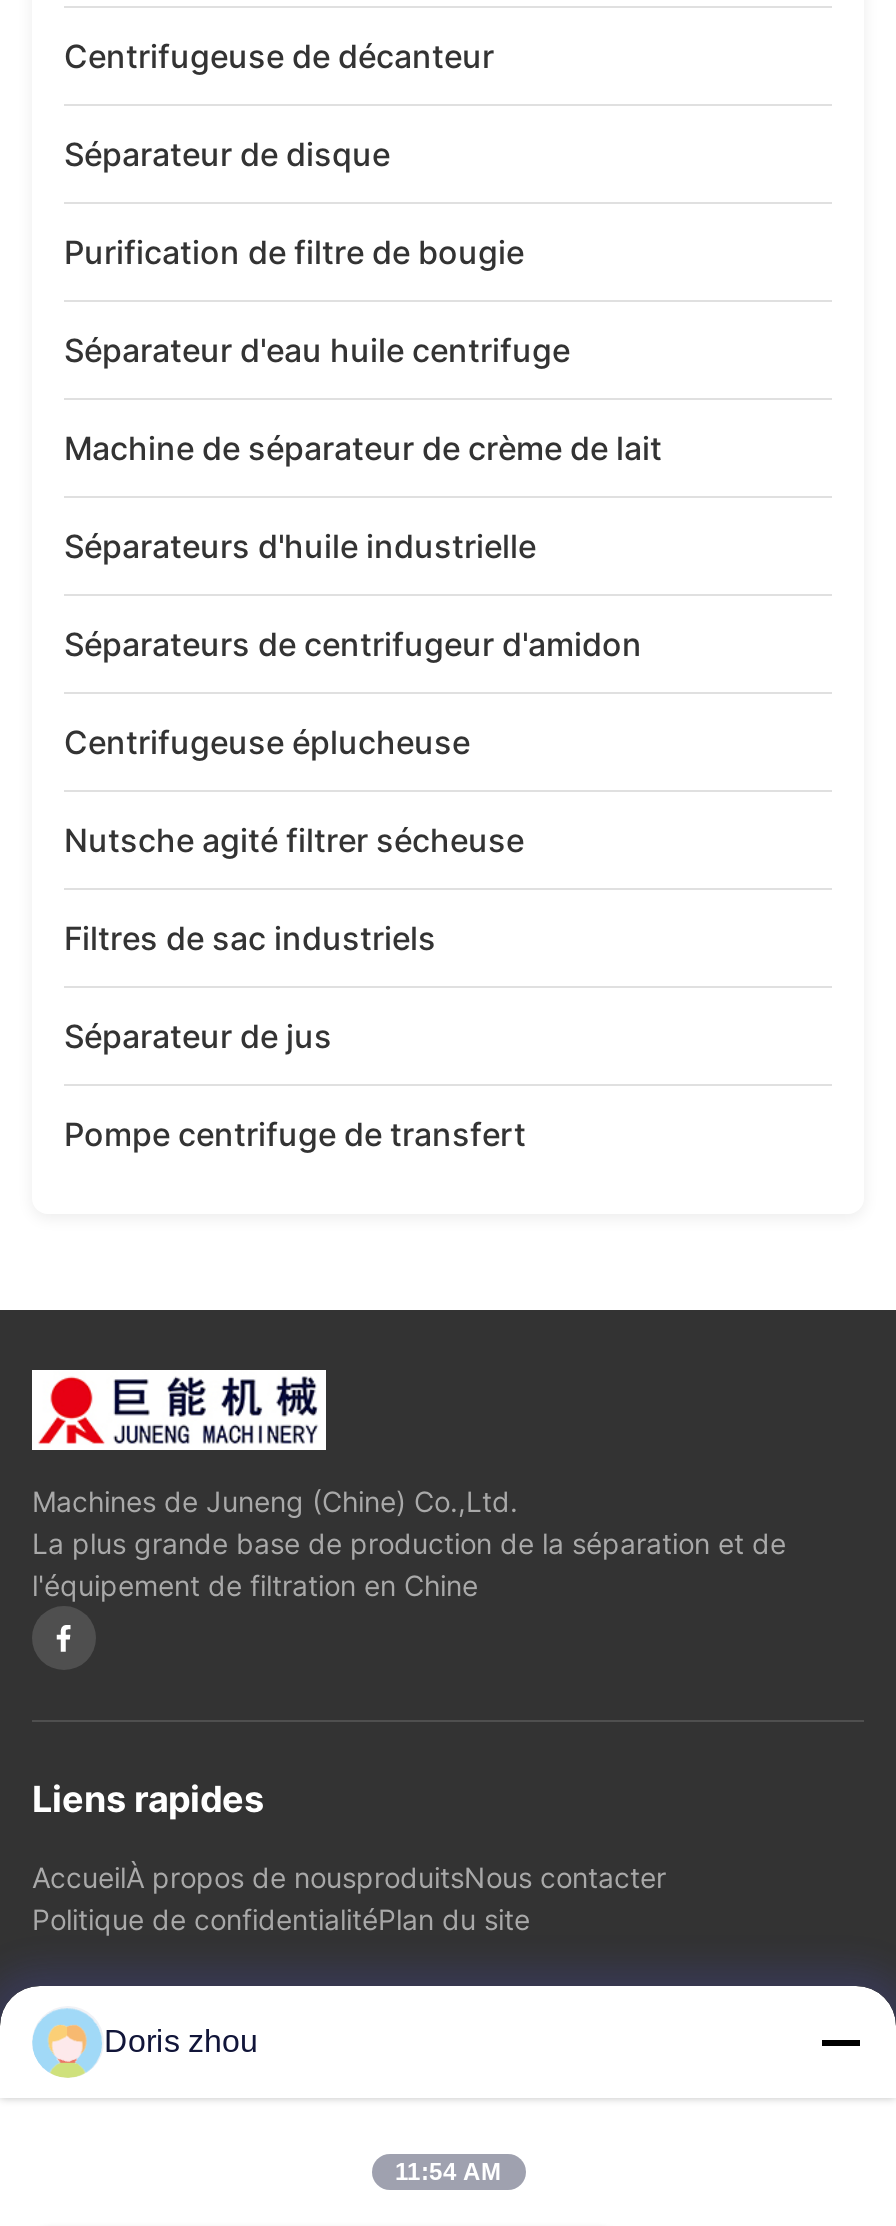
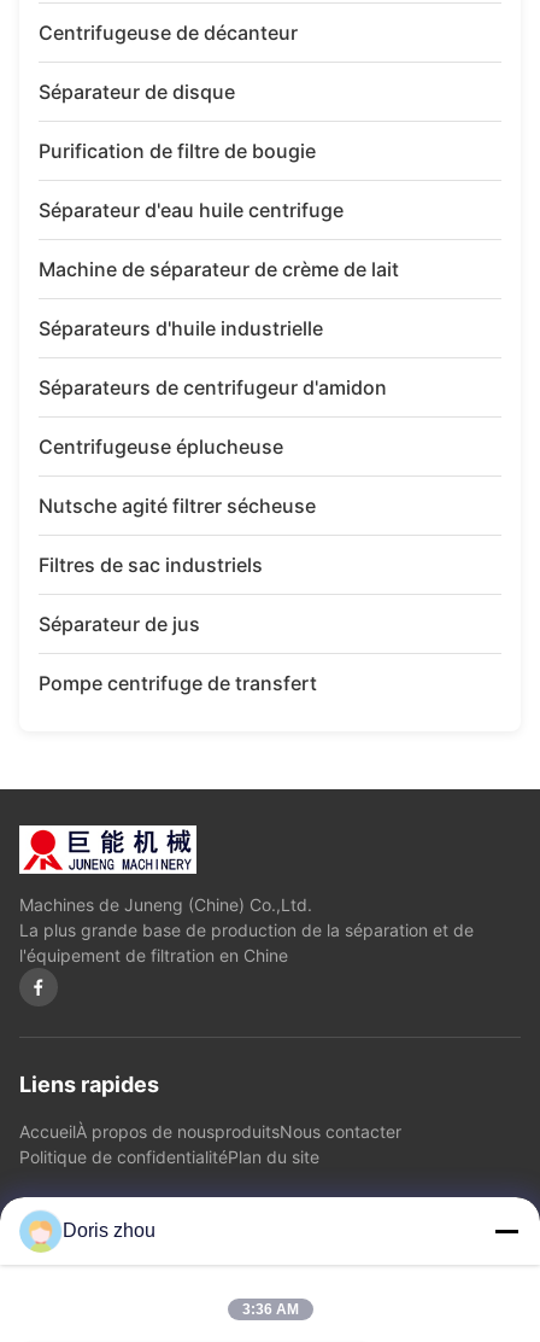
[395,2158,501,2186] 11:54 AM -> [242,1301,298,1318] 3:36 AM

